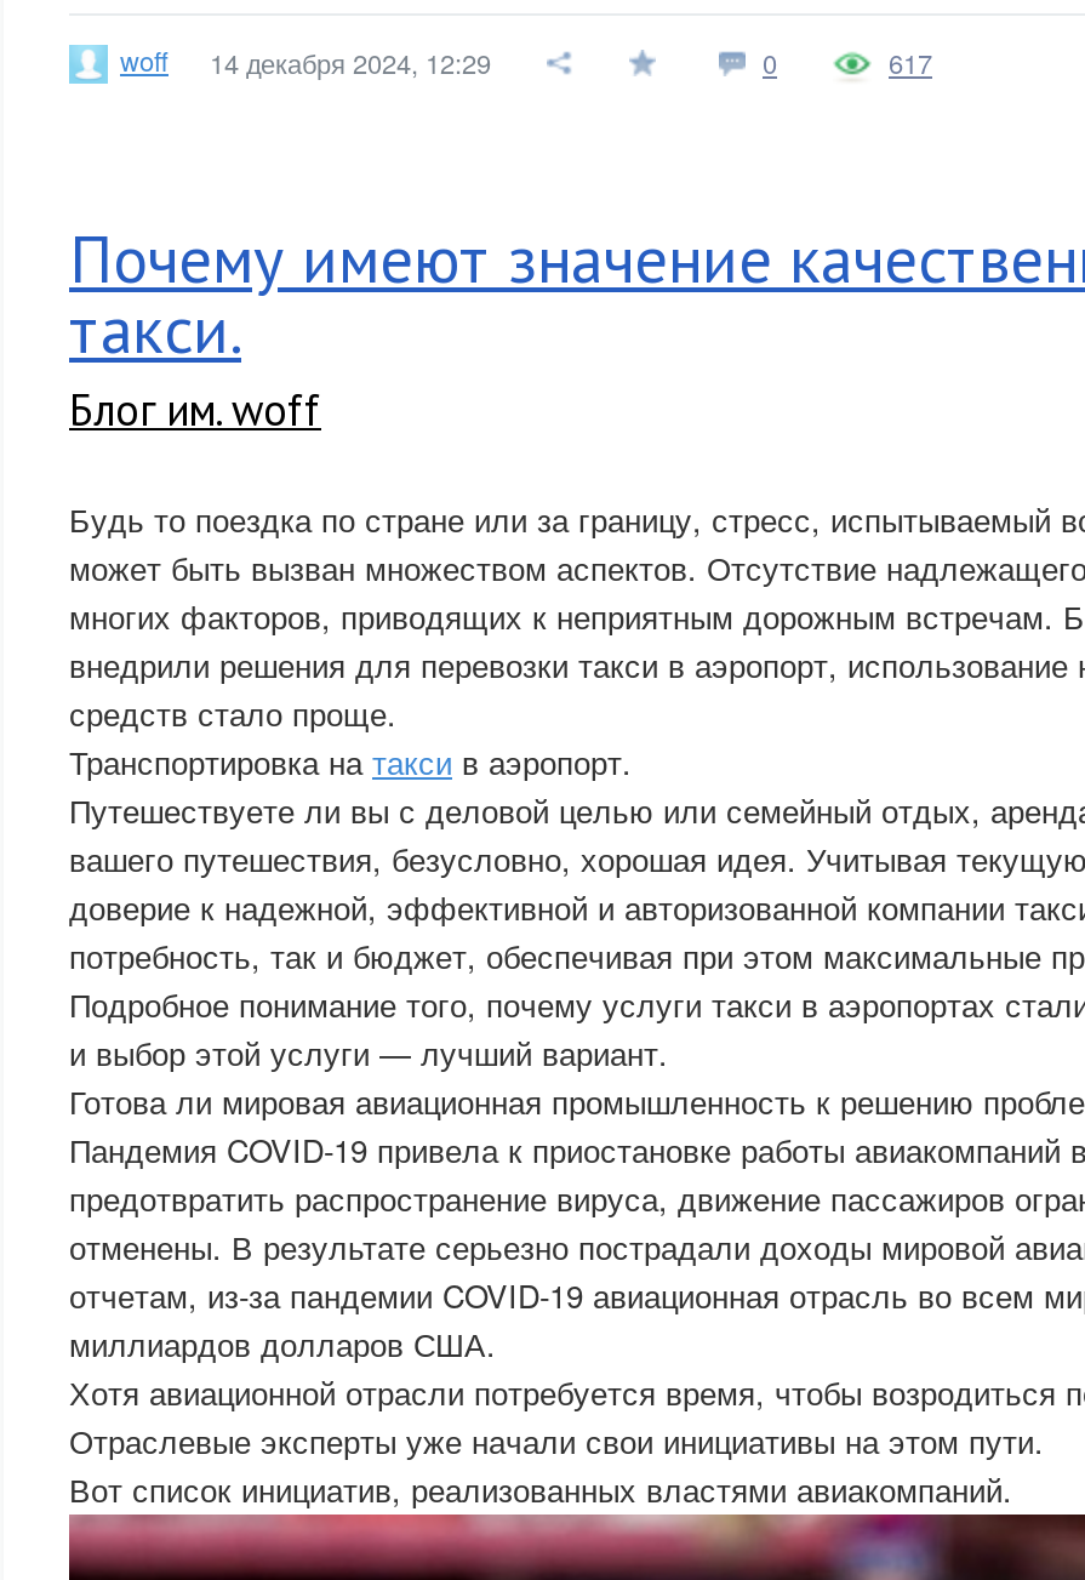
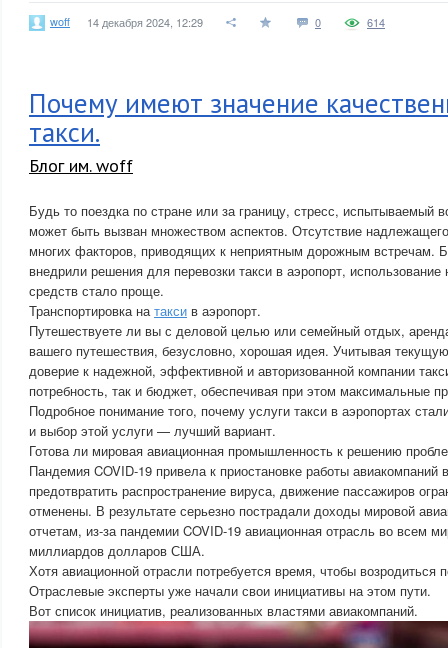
[889,42,932,81] 617 -> [367,14,385,30] 614

